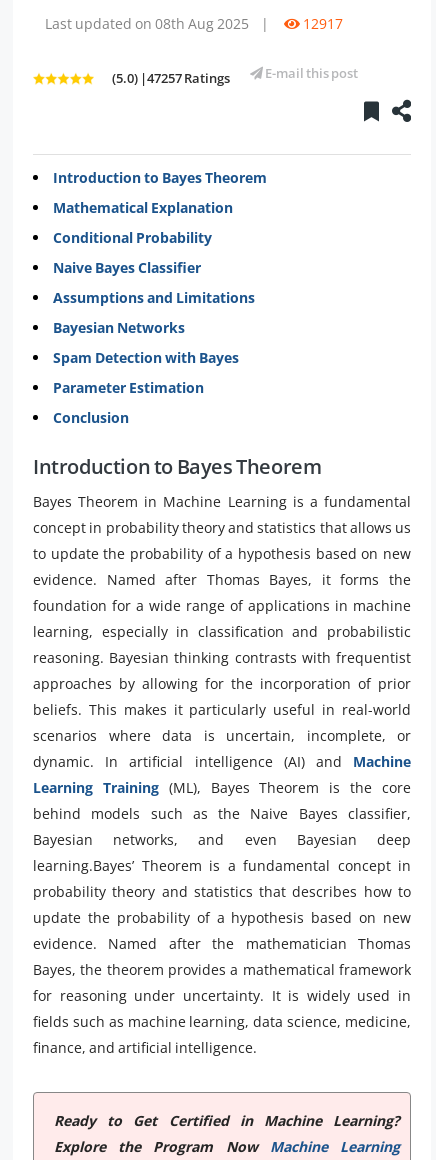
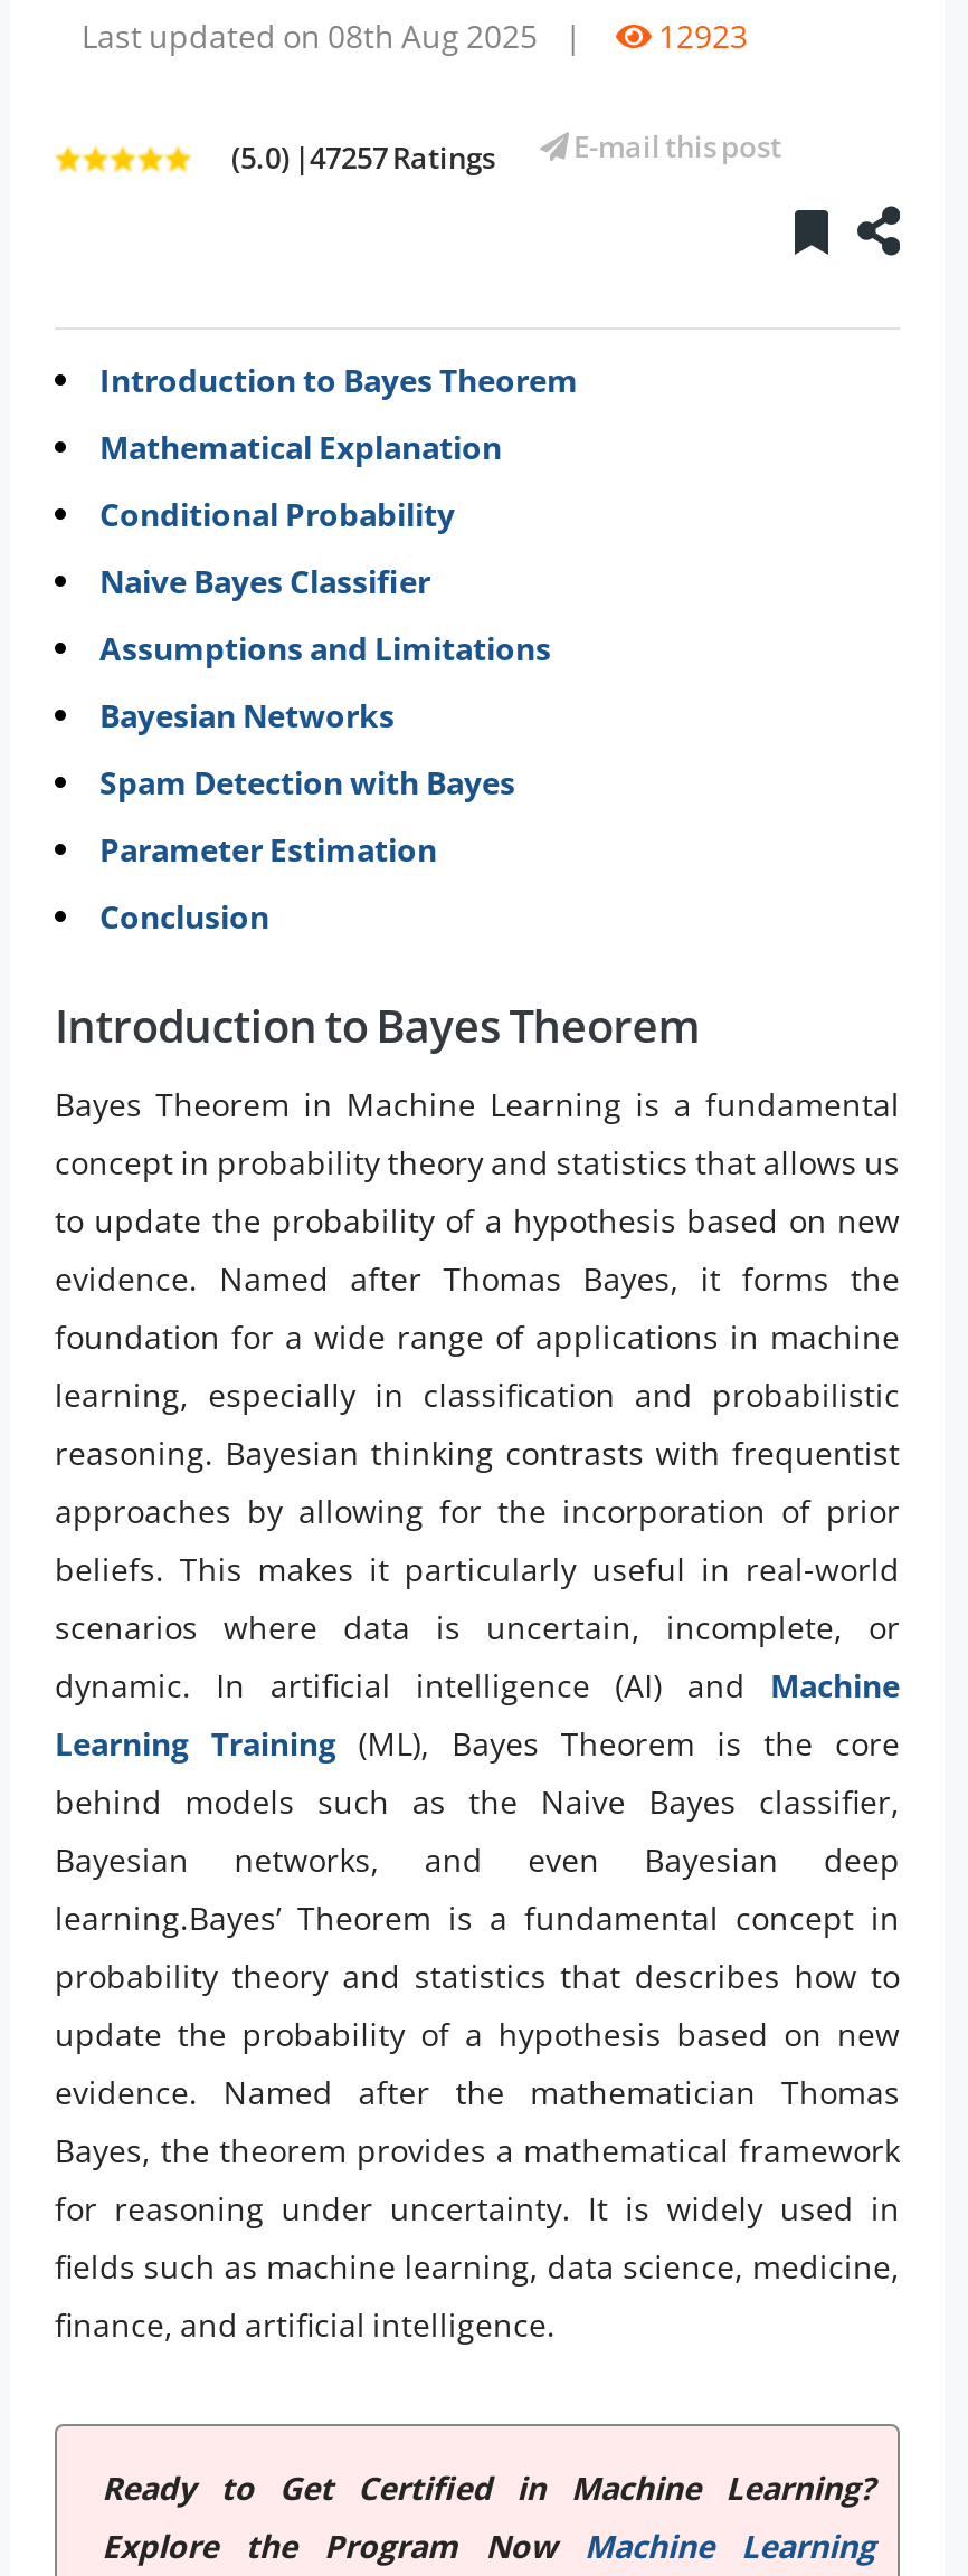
[300,14,343,33] 12917 -> [652,14,748,56] 12923

